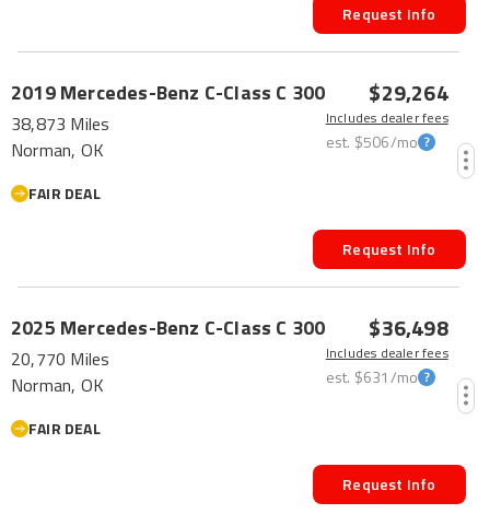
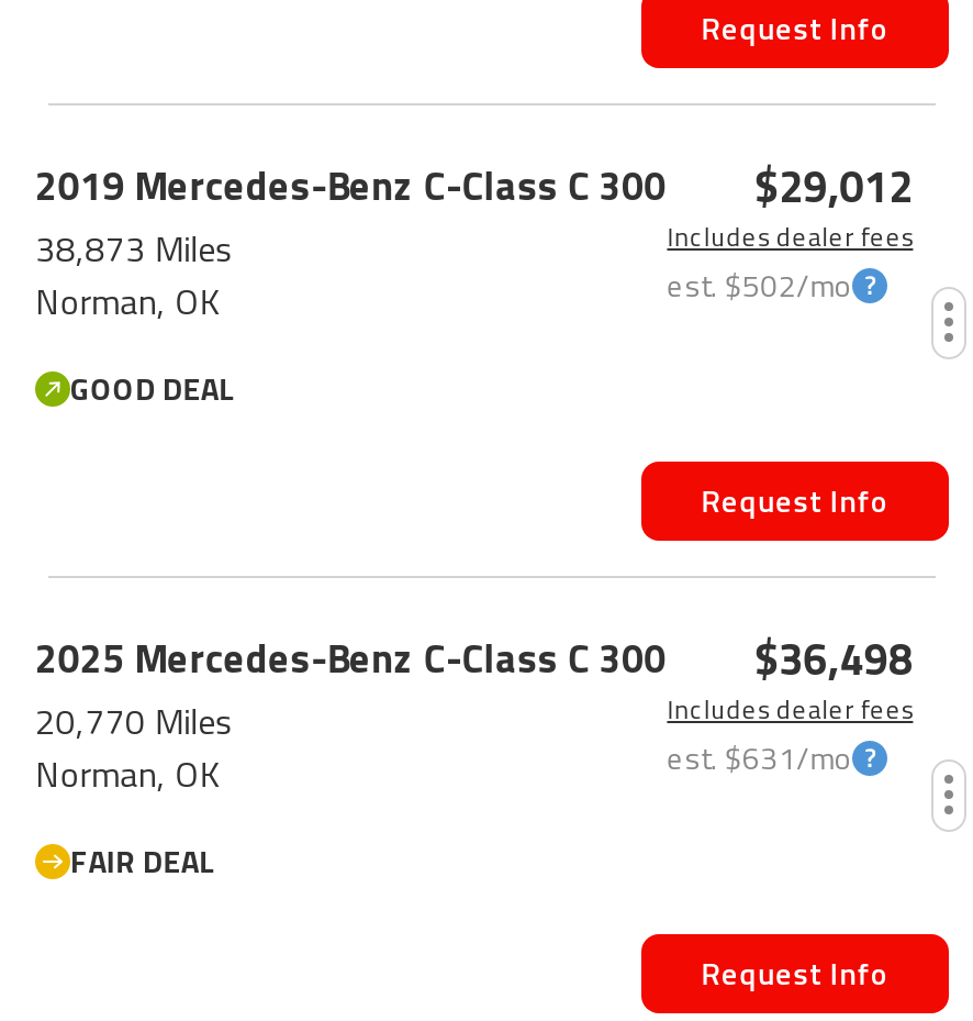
[11,75,448,109] 2019 Mercedes-Benz C-Class C 300 $29,264 -> [35,152,913,220] 2019 Mercedes-Benz C-Class C 300 $29,012
[326,130,418,153] est. $506/mo -> [667,260,852,307] est. $502/mo
[28,182,100,205] FAIR DEAL -> [70,365,235,411] GOOD DEAL

